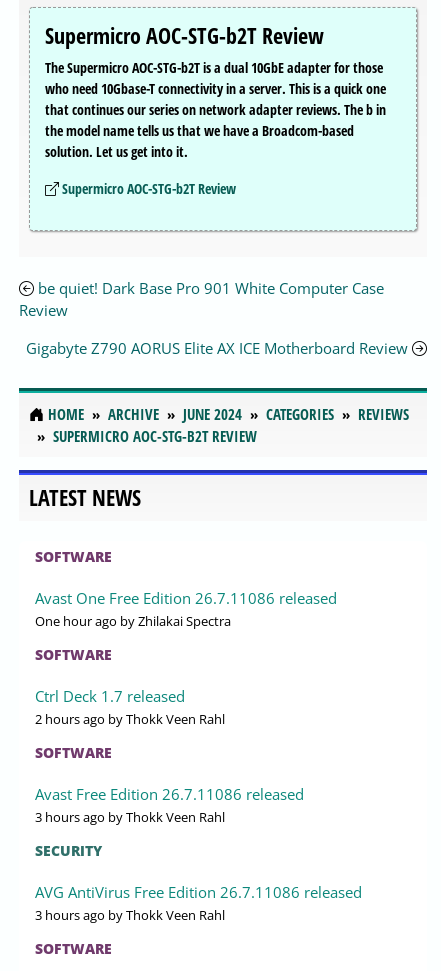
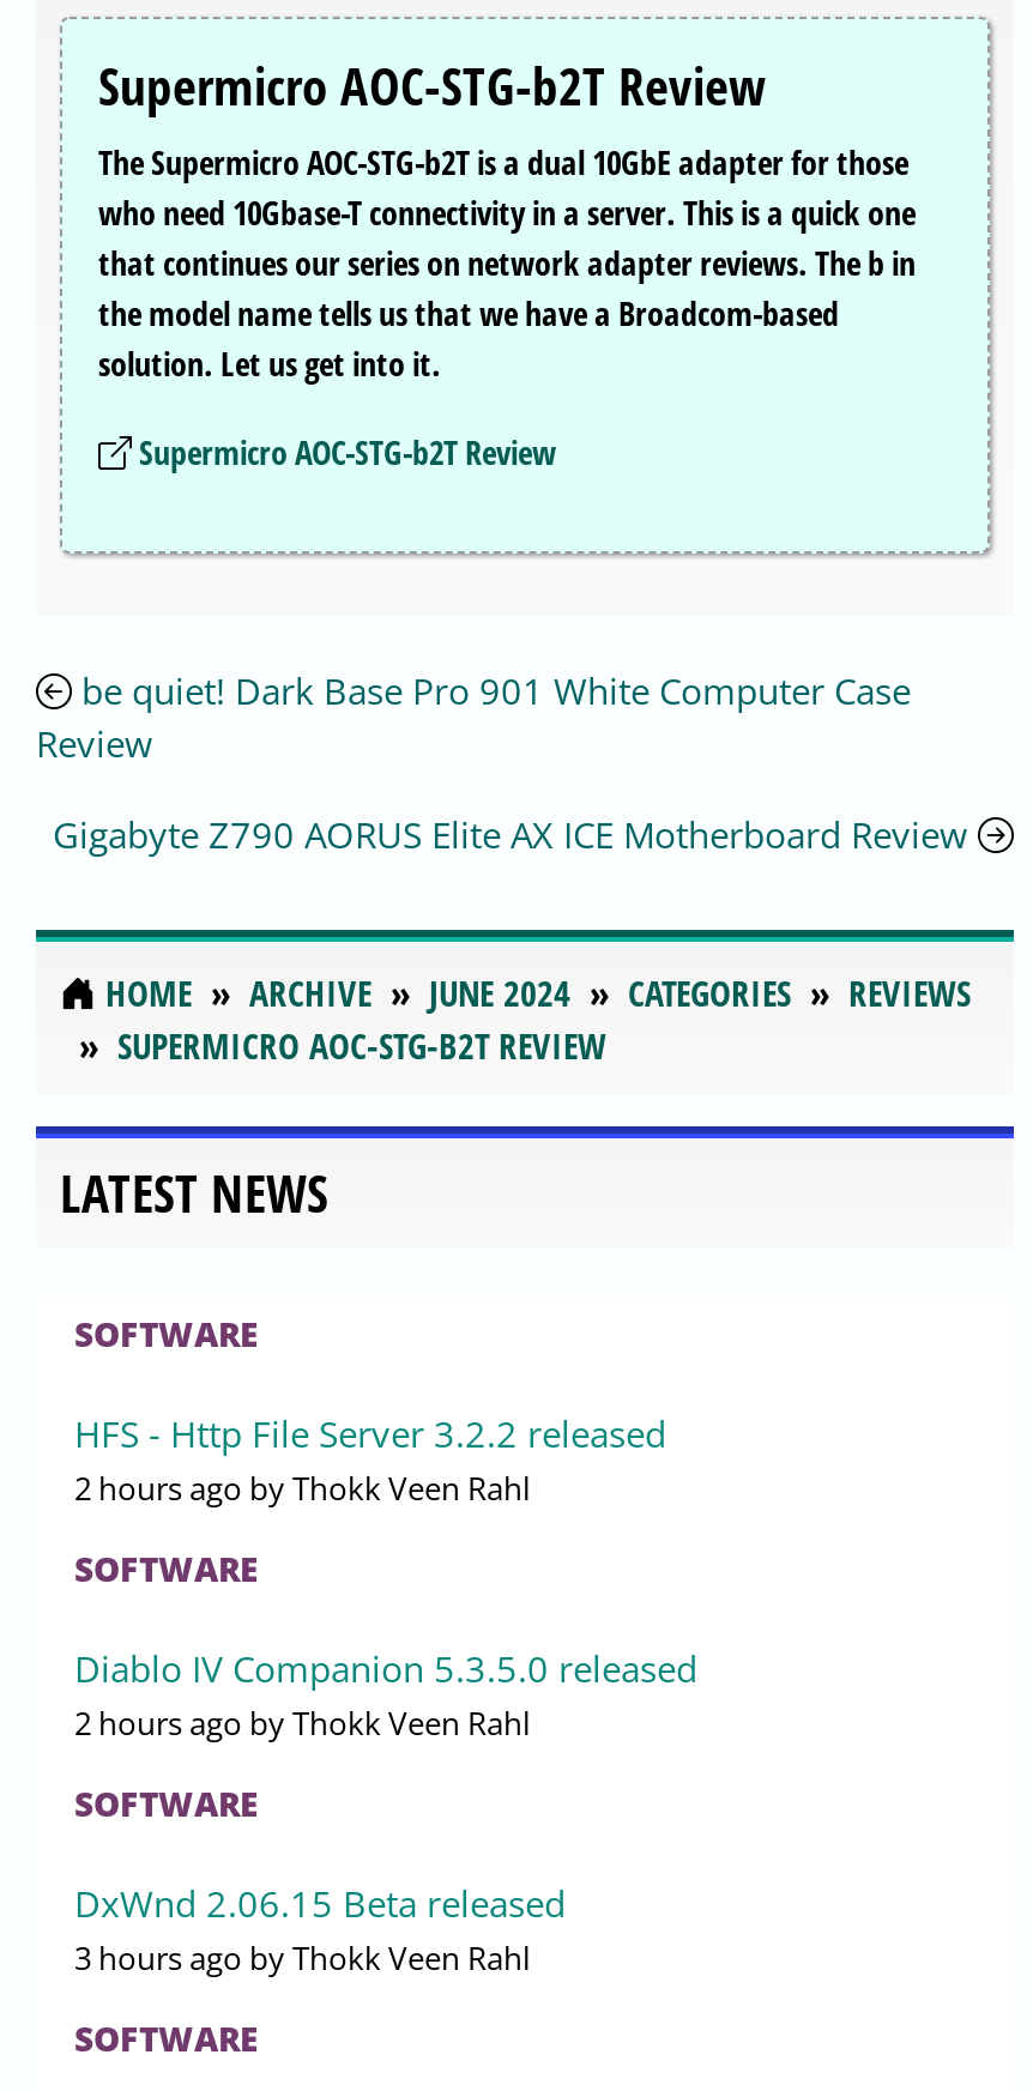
[35,588,337,706] Avast One Free Edition 26.7.11086 released | One hour ago by Zhilakai Spectra | SOFTWARE | Ctrl Deck 1.7 released -> [74,1409,666,1457] HFS - Http File Server 3.2.2 released
[35,784,304,826] Avast Free Edition 26.7.11086 released | 3 hours ago by Thokk Veen Rahl -> [74,1644,697,1745] Diablo IV Companion 5.3.5.0 released | 2 hours ago by Thokk Veen Rahl
[35,841,102,860] SECURITY -> [74,1781,259,1826] SOFTWARE
[35,882,362,902] AVG AntiVirus Free Edition 26.7.11086 released -> [74,1879,566,1927] DxWnd 2.06.15 Beta released

